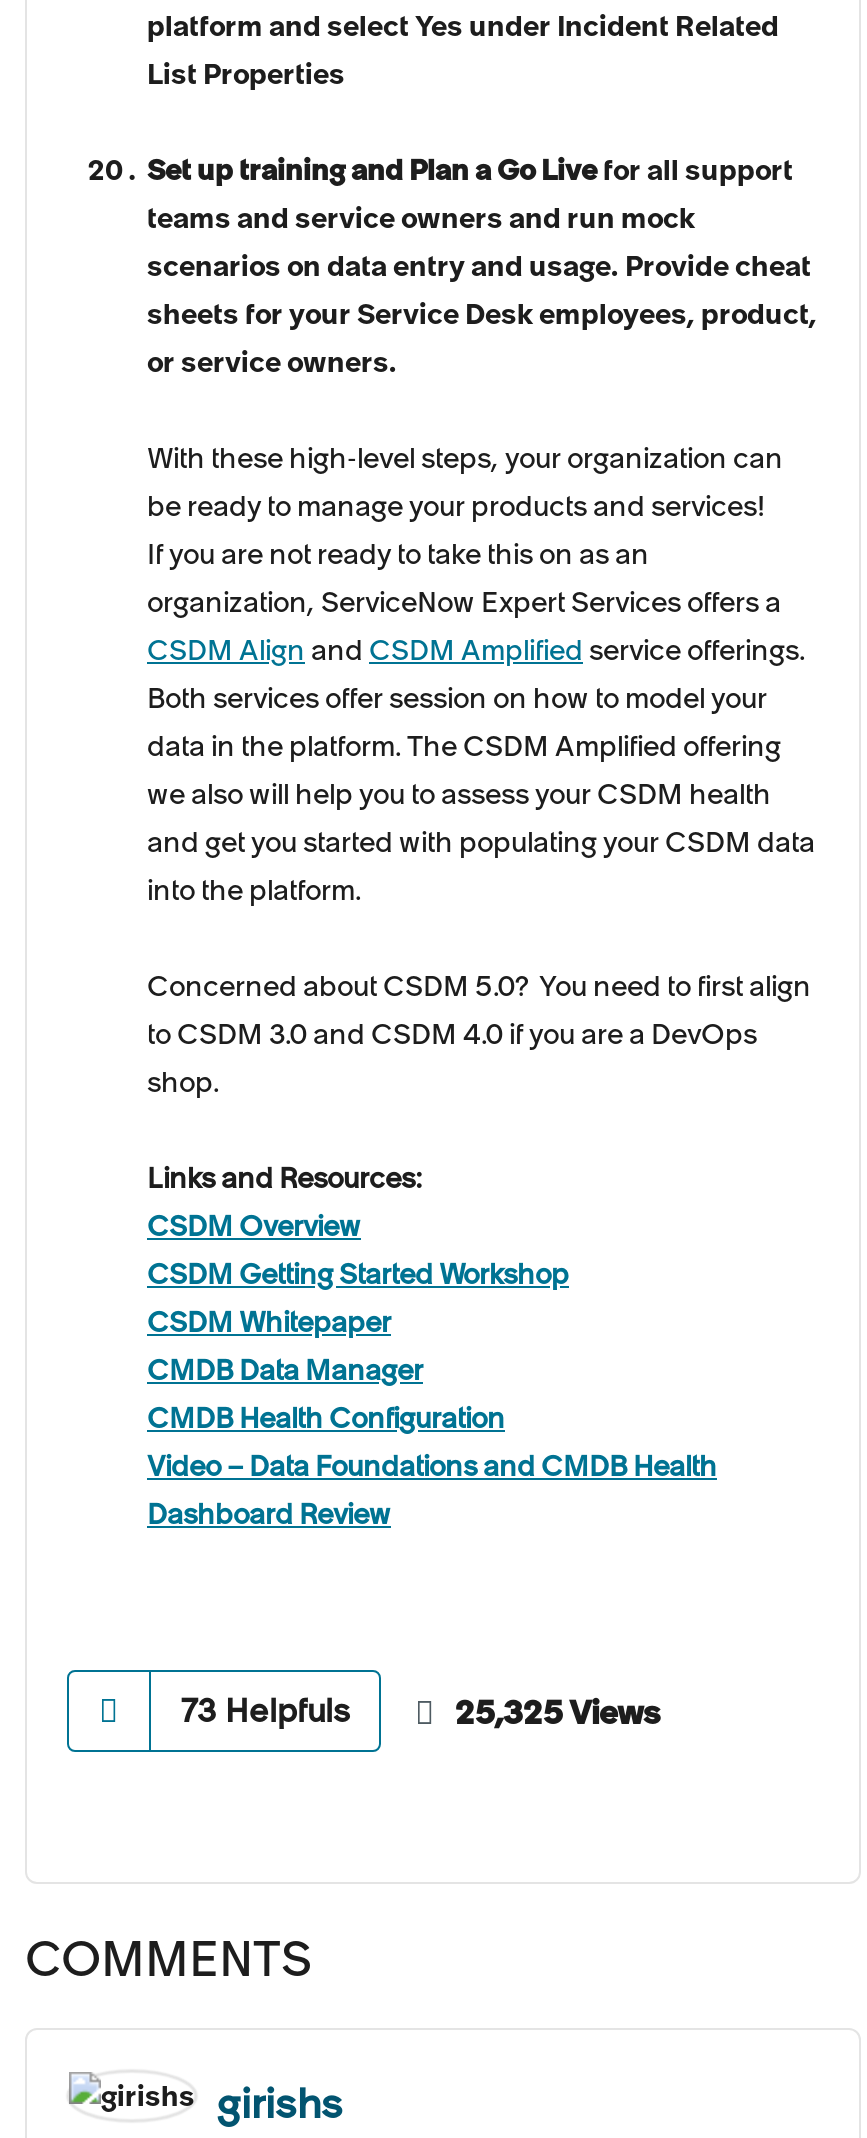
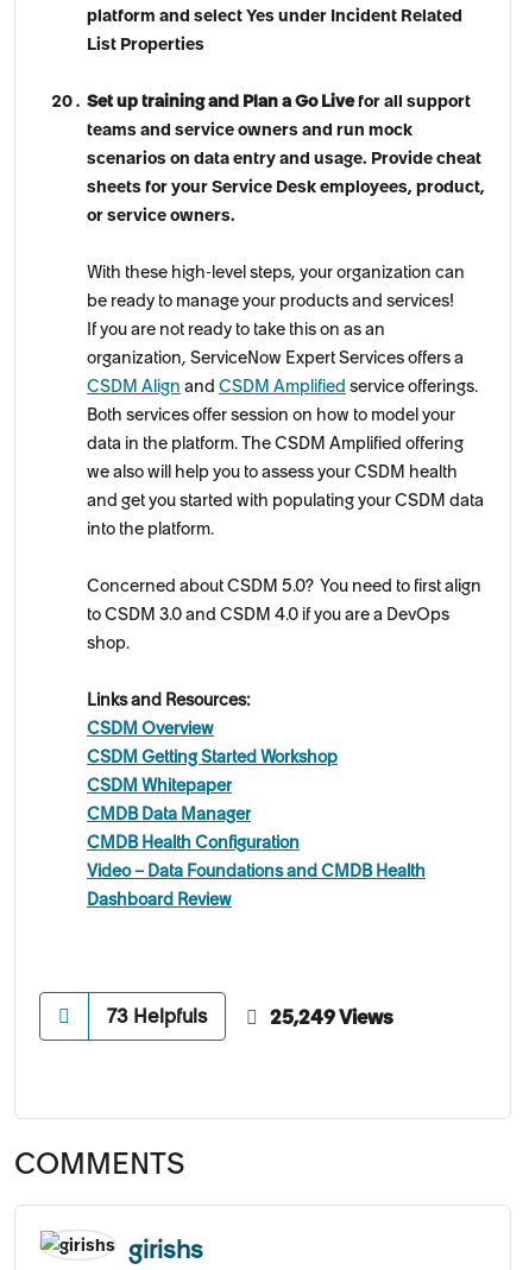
[455,1691,661,1731] 25,325 Views -> [270,1005,393,1028] 25,249 Views

